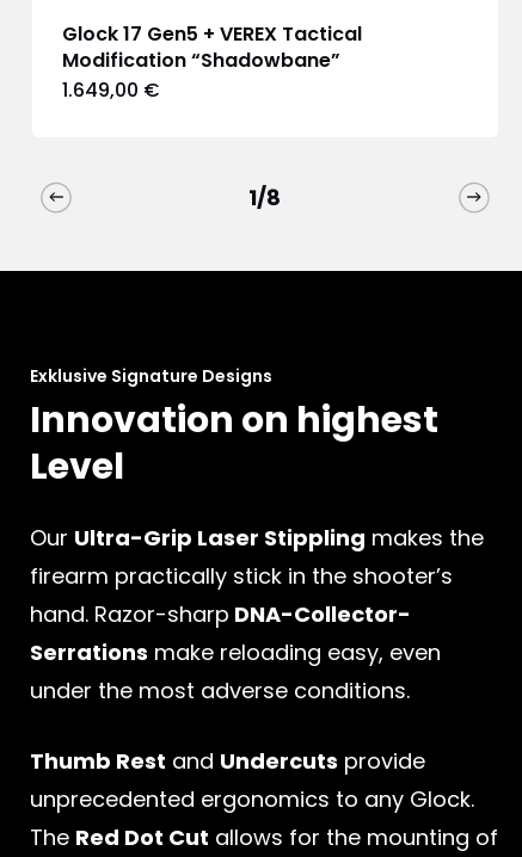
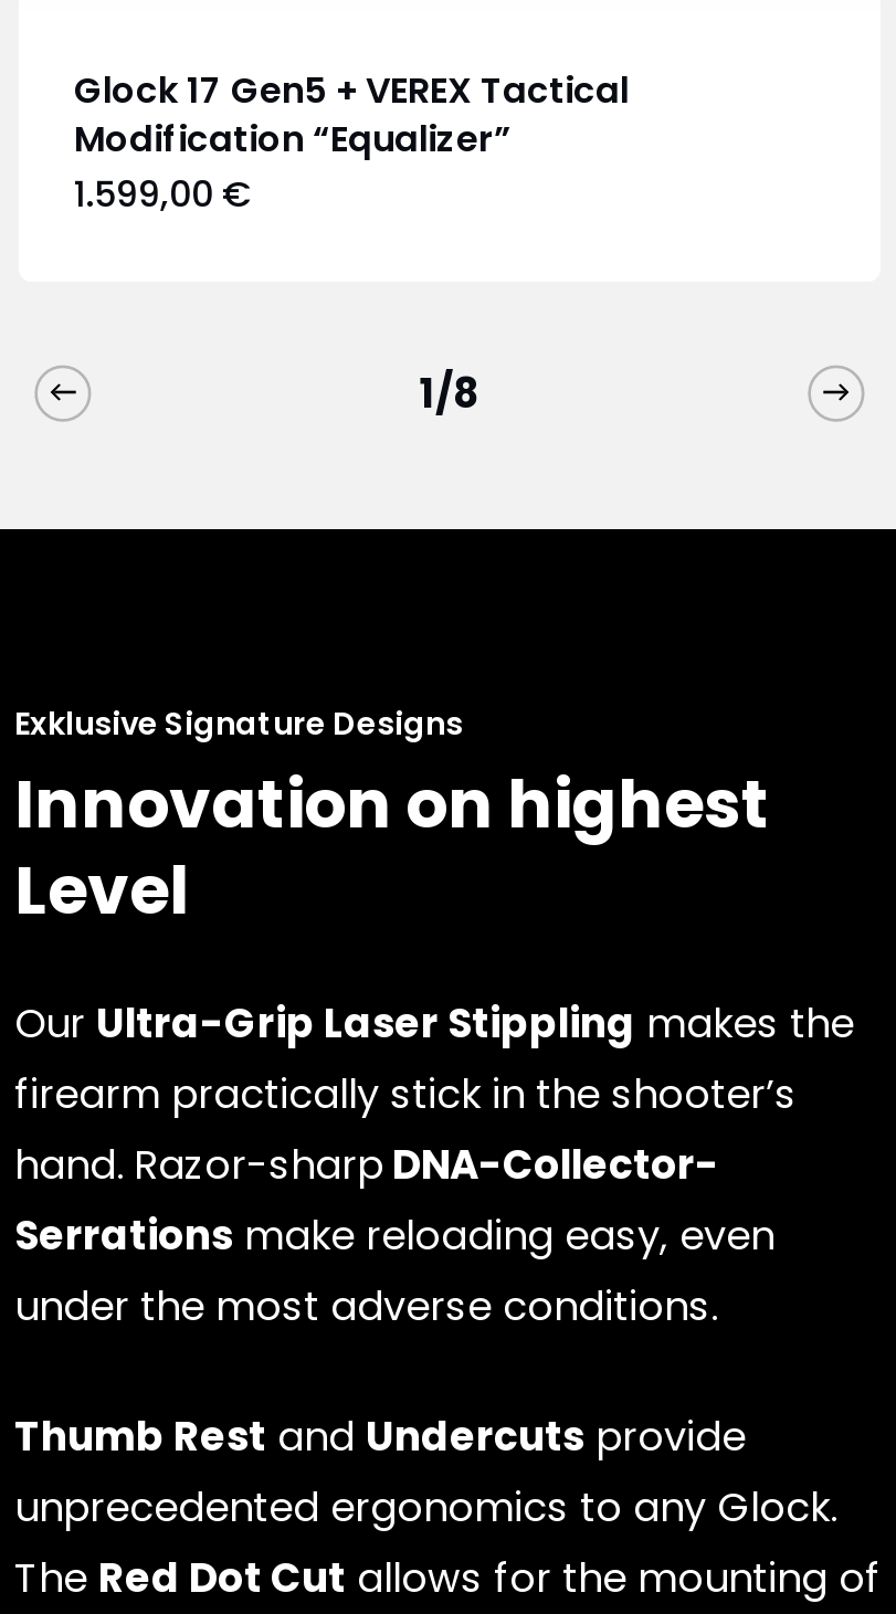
[62,46,340,74] Modification “Shadowbane” -> [74,113,512,164] Modification “Equalizer”
[62,76,160,103] 1.649,00 € -> [74,168,253,219] 1.599,00 €

